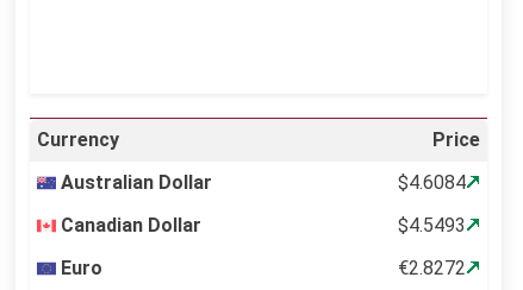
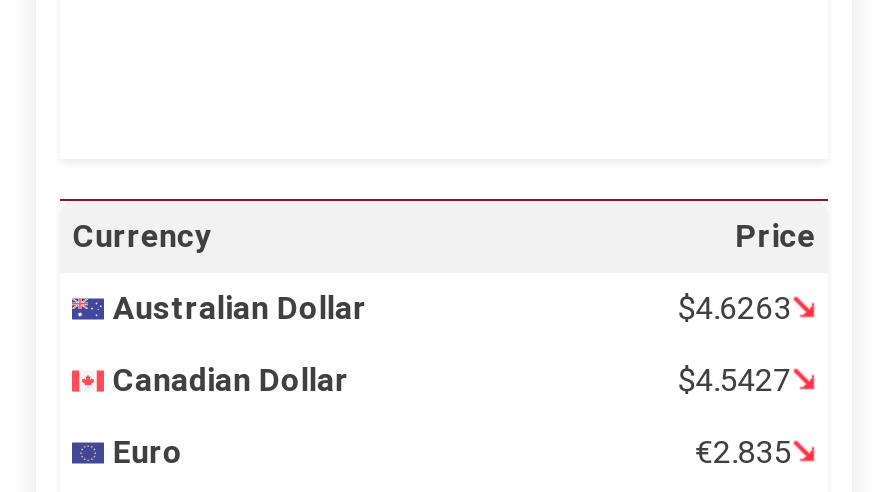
[397,171,465,194] $4.6084 -> [677,289,791,327] $4.6263
[397,214,465,236] $4.5493 -> [677,361,791,399] $4.5427
[397,257,465,279] €2.8272 -> [695,433,791,471] €2.835

